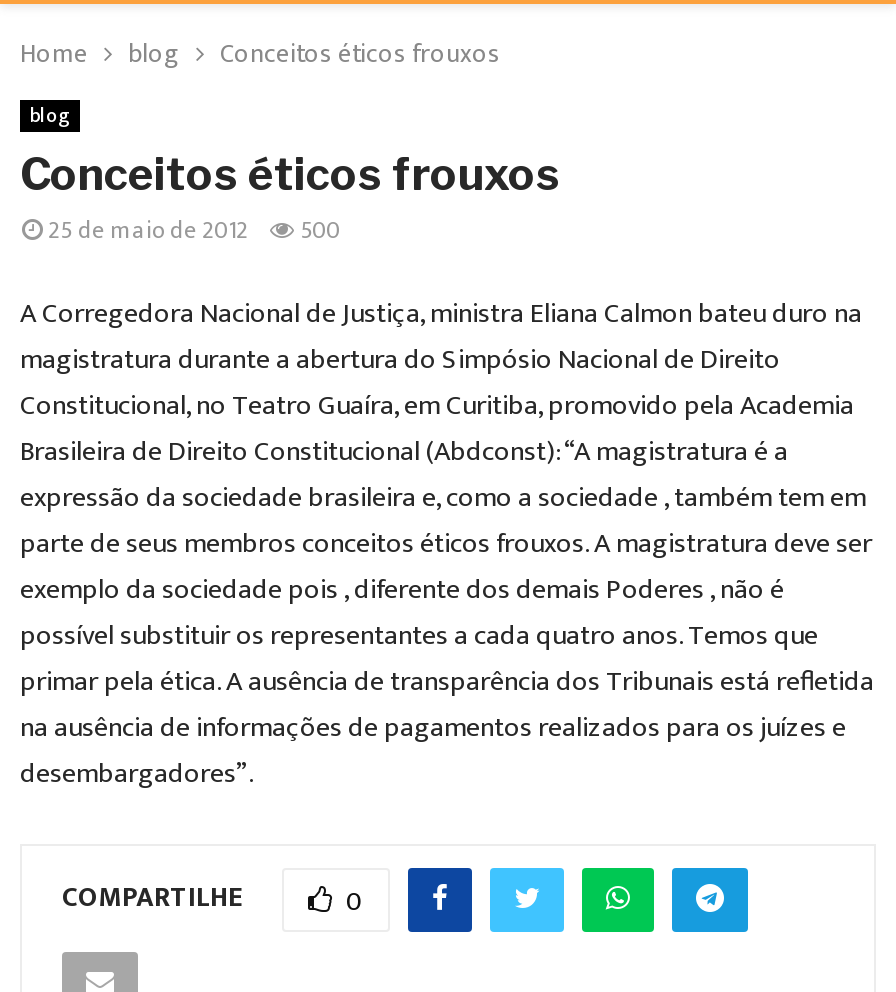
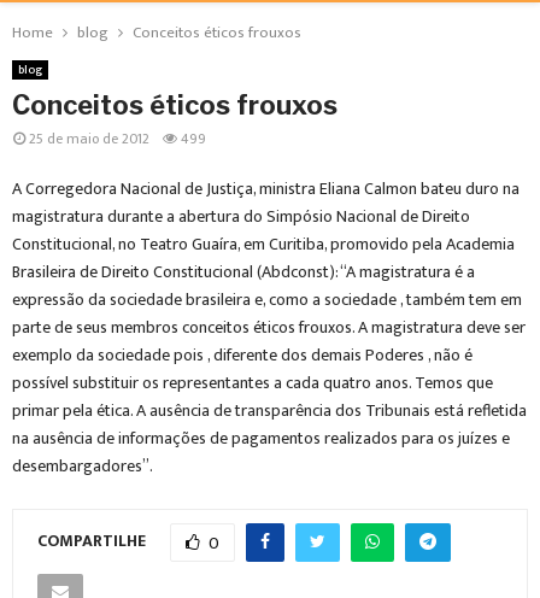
[48,210,340,250] 25 de maio de 2012 500 -> [29,127,206,151] 25 de maio de 2012 499

